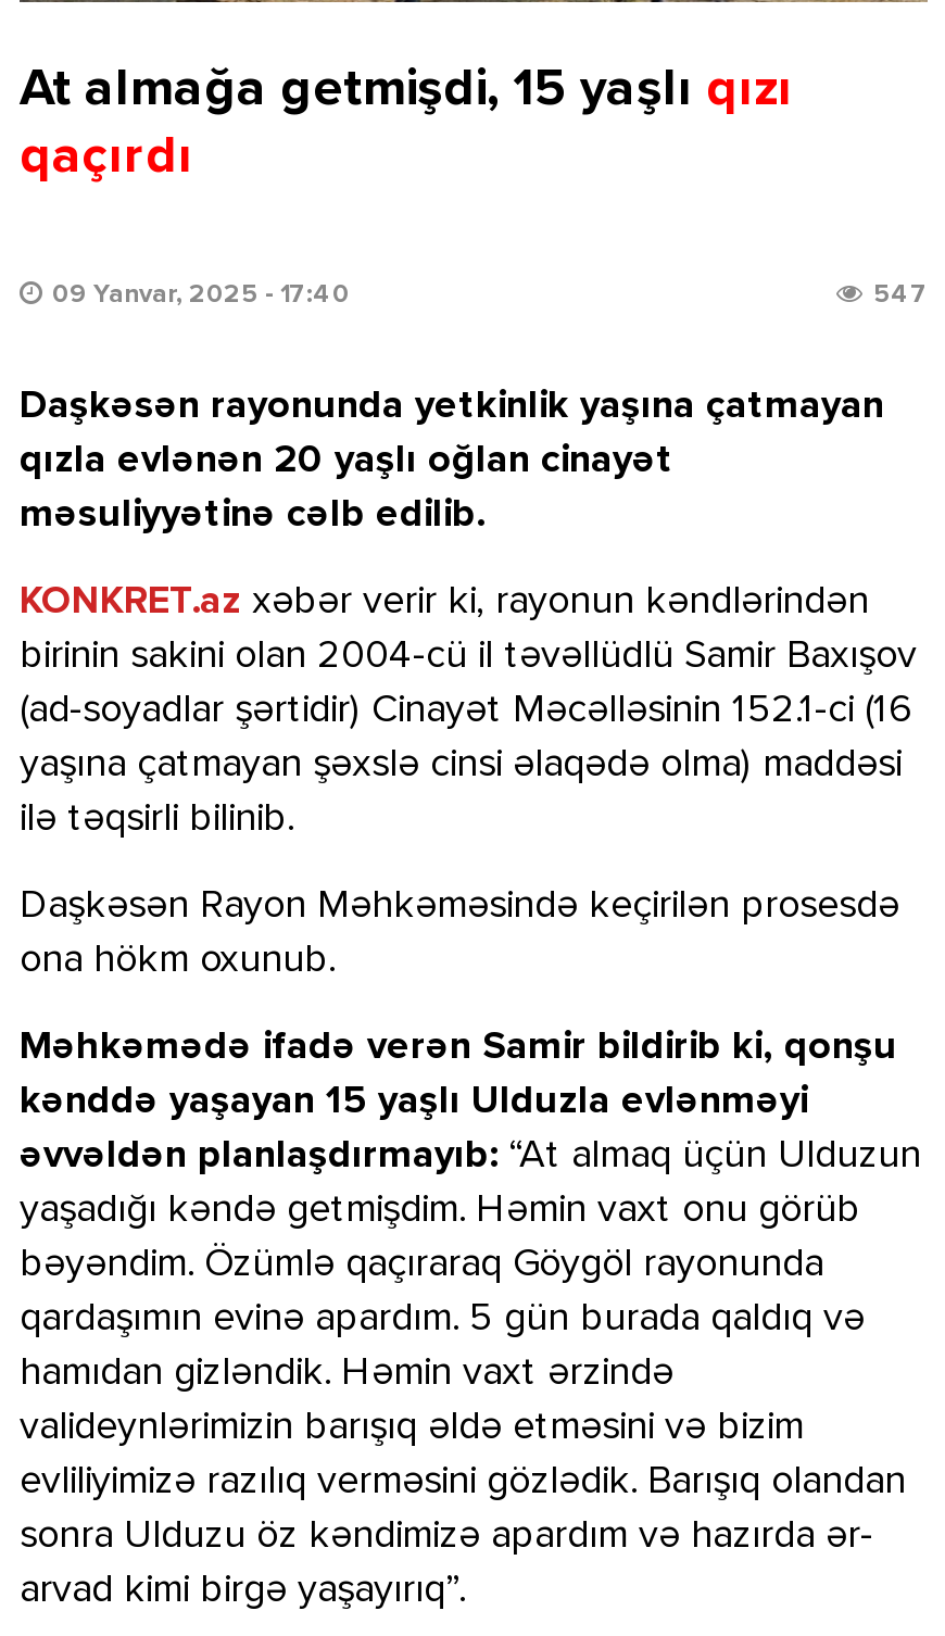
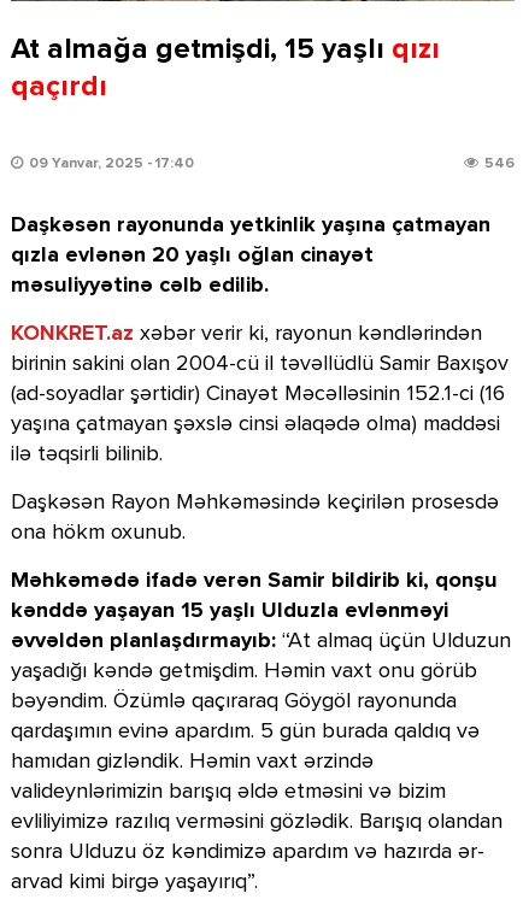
[873,283,928,309] 547 -> [484,157,515,171] 546

